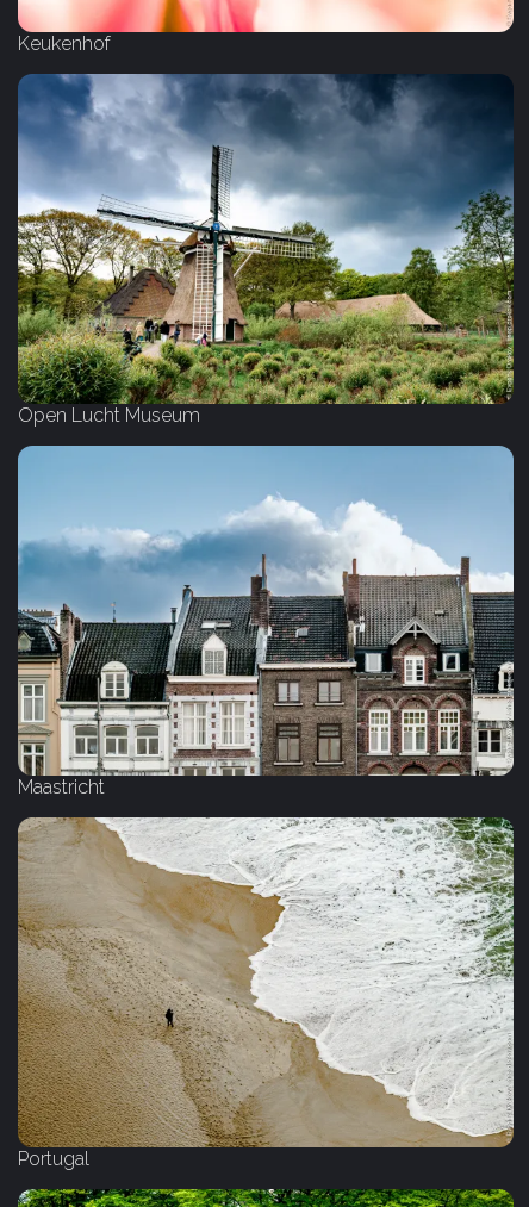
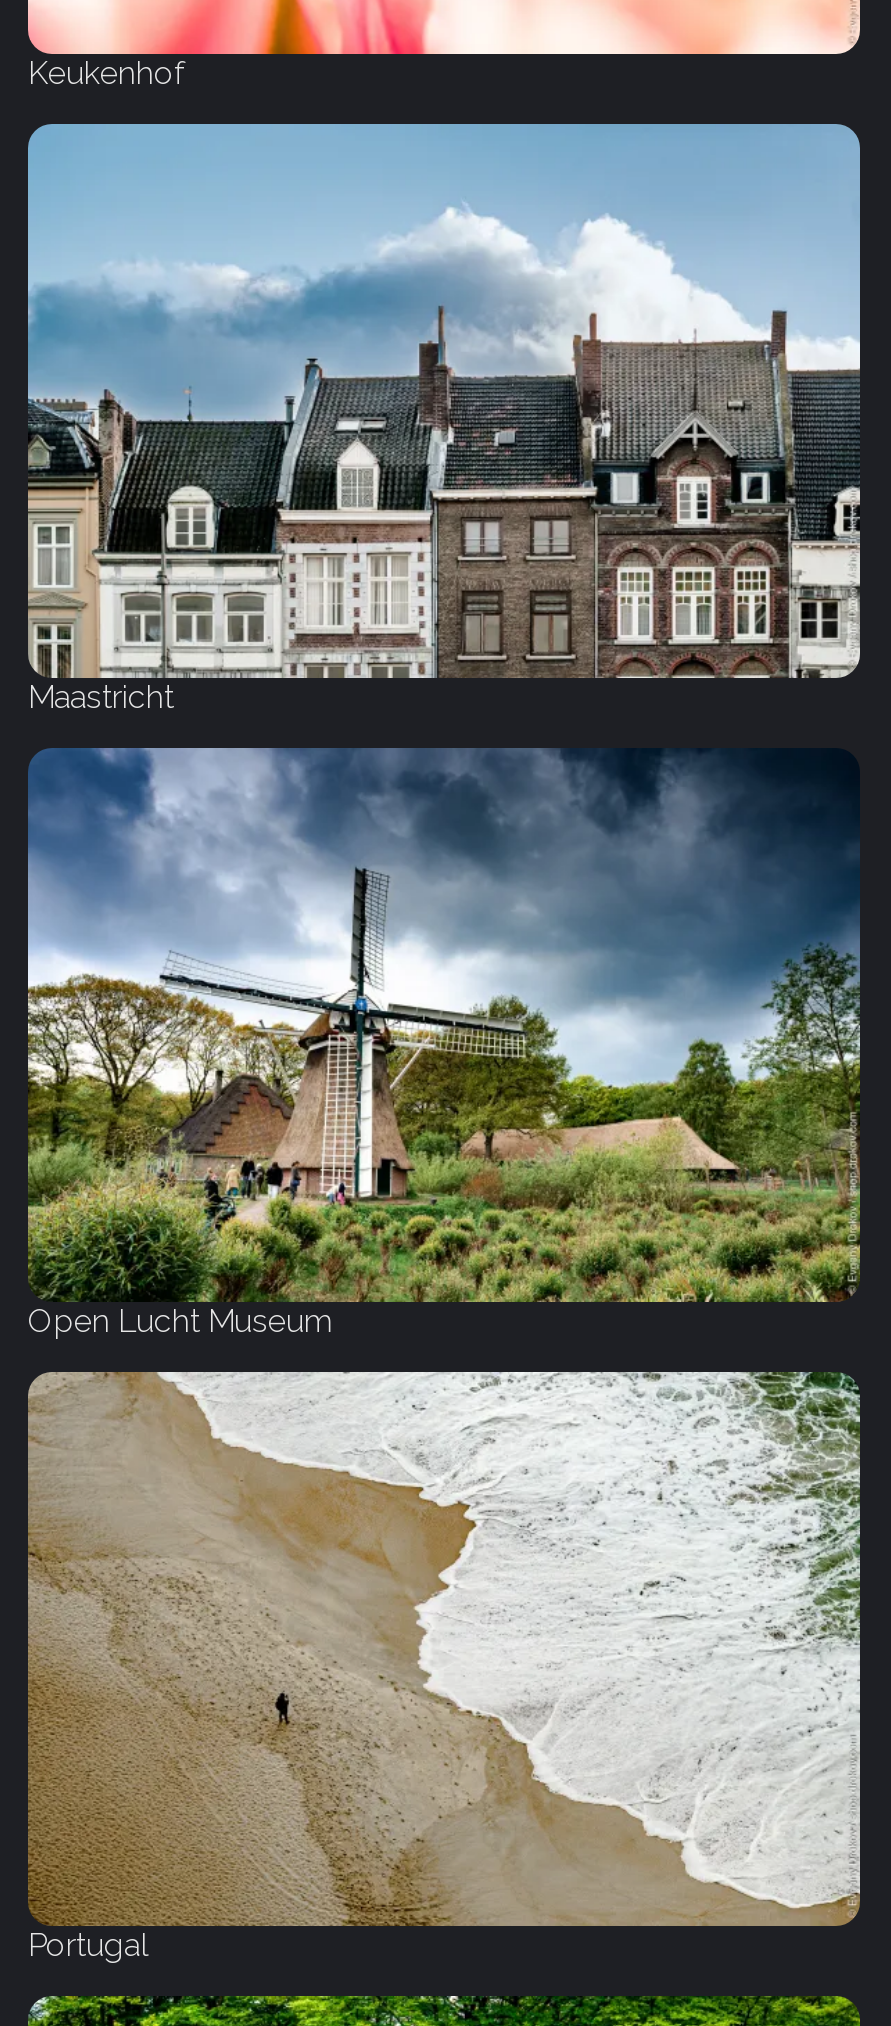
moved [15,73,516,427] -> [24,746,864,1340]: [image] | Open Lucht Museum
moved [17,444,515,798] -> [26,122,862,715]: [image] | Maastricht

